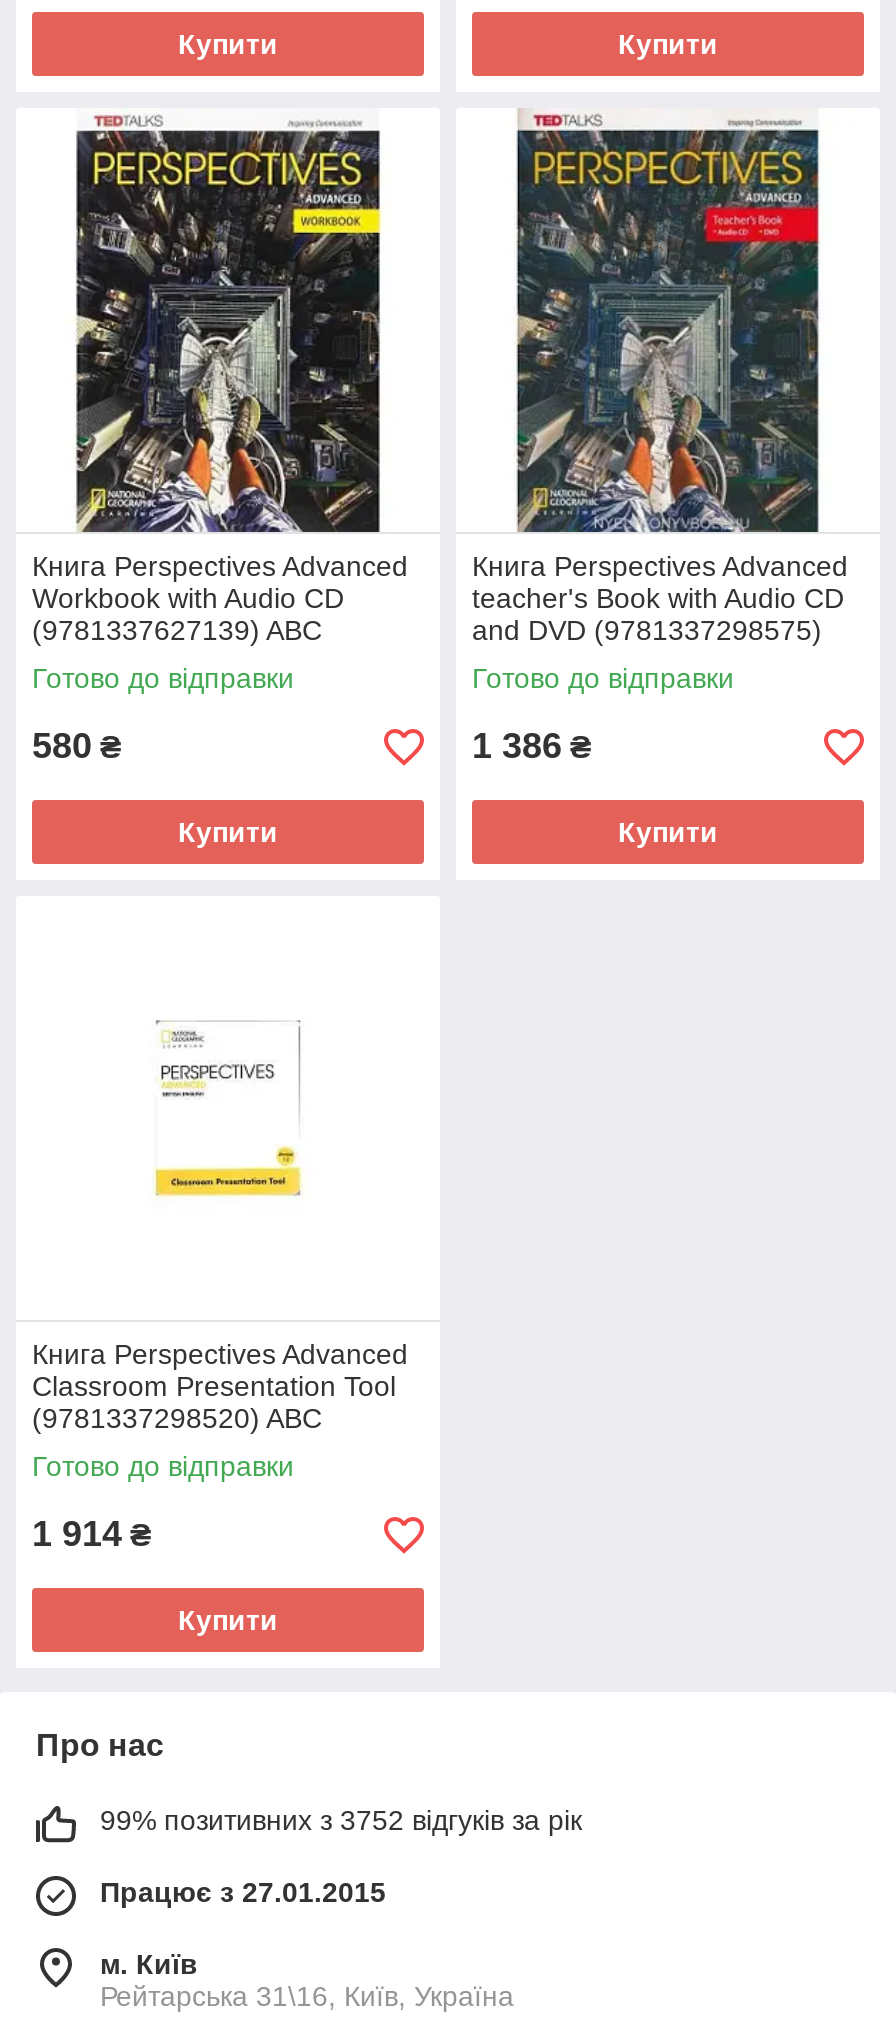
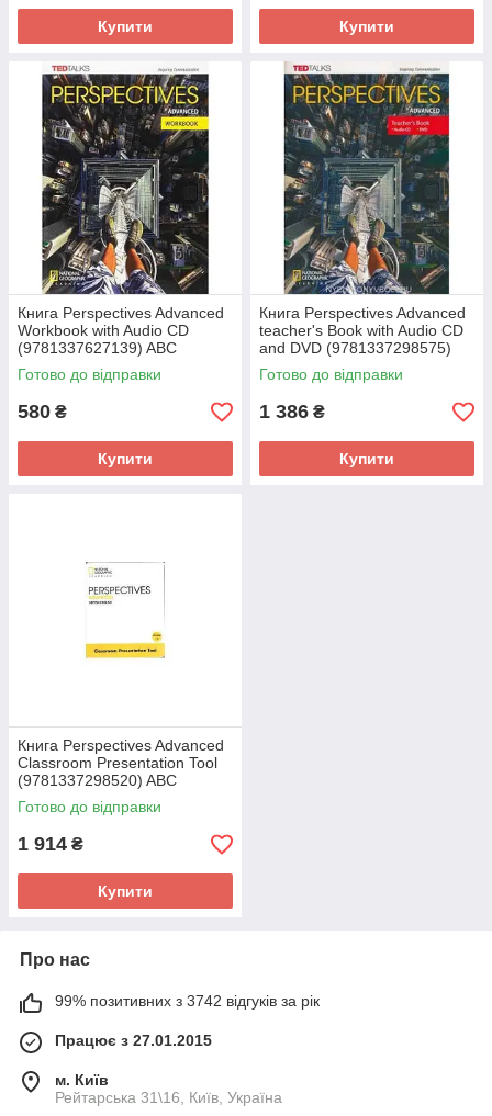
[100,1804,582,1836] 99% позитивних з 3752 відгуків за рік -> [55,992,320,1010] 99% позитивних з 3742 відгуків за рік

